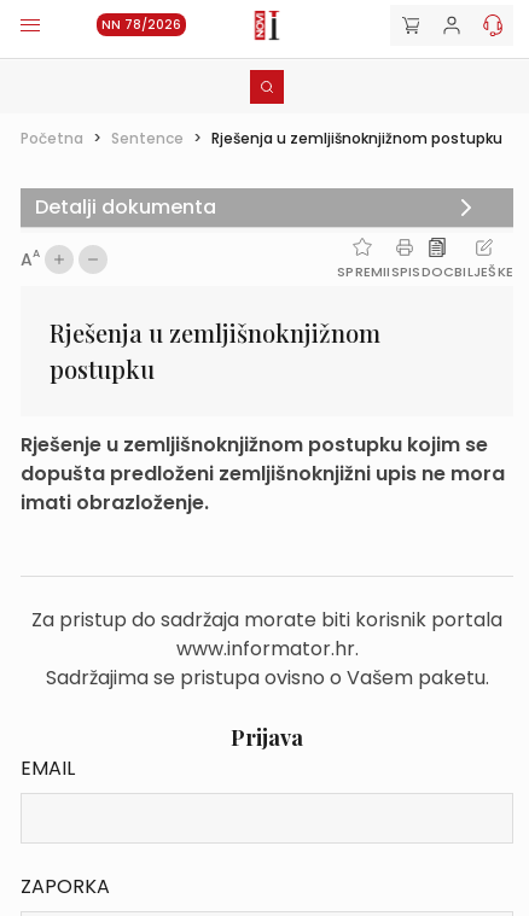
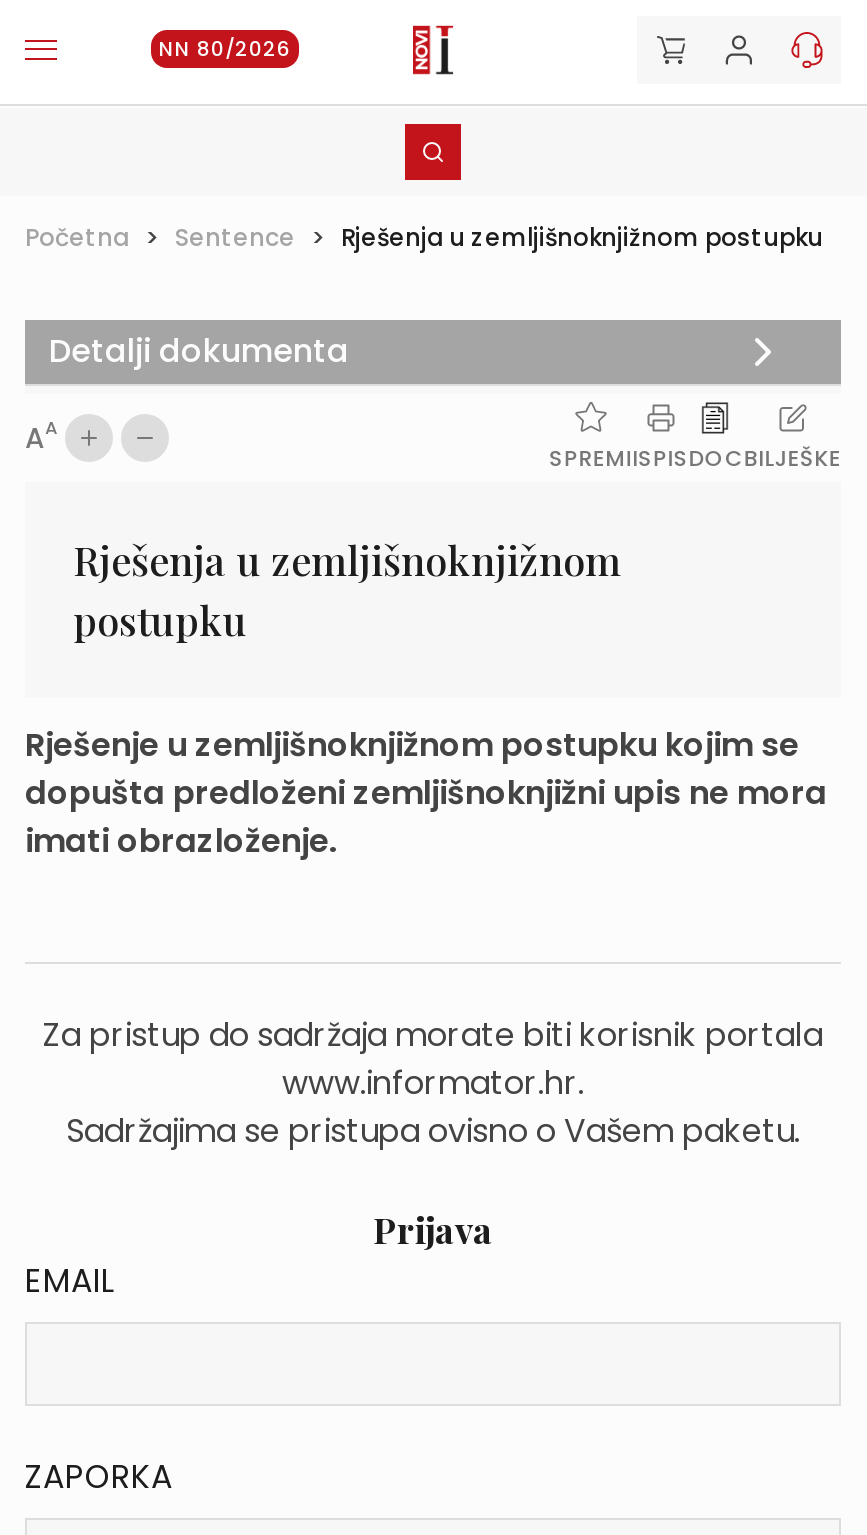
[101,16,181,34] NN 78/2026 -> [159,34,291,64] NN 80/2026

